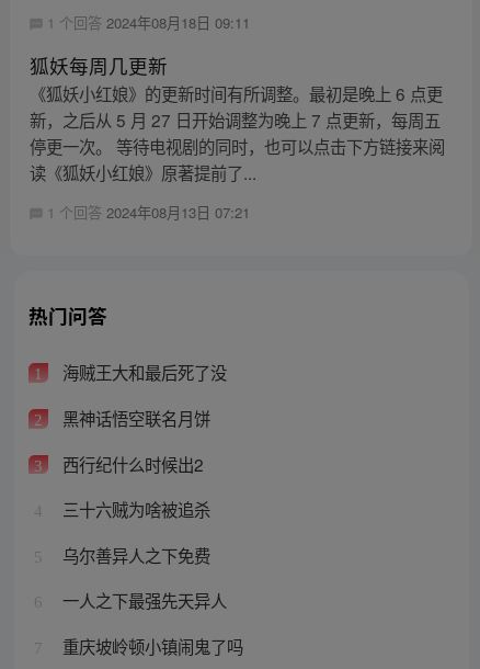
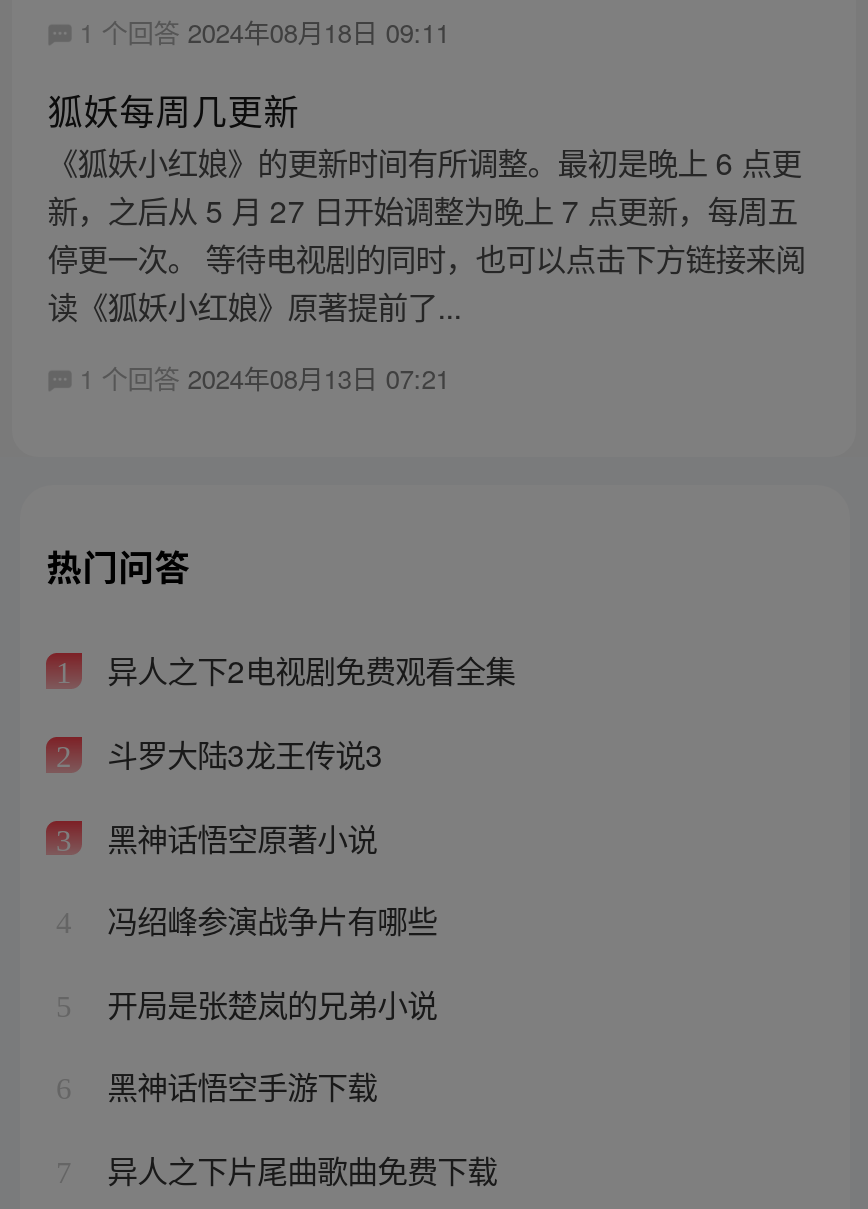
[58,360,226,384] 海贼王大和最后死了没 -> [99,648,515,692] 异人之下2电视剧免费观看全集
[58,406,210,430] 黑神话悟空联名月饼 -> [99,731,383,775] 斗罗大陆3龙王传说3
[58,452,203,476] 西行纪什么时候出2 -> [99,814,377,858] 黑神话悟空原著小说
[58,497,210,521] 三十六贼为啥被追杀 -> [99,898,437,942] 冯绍峰参演战争片有哪些
[58,543,210,567] 乌尔善异人之下免费 -> [99,981,437,1025] 开局是张楚岚的兄弟小说
[58,588,226,613] 一人之下最强先天异人 -> [99,1064,377,1108] 黑神话悟空手游下载
[58,634,243,658] 重庆坡岭顿小镇闹鬼了吗 -> [99,1147,497,1191] 异人之下片尾曲歌曲免费下载

